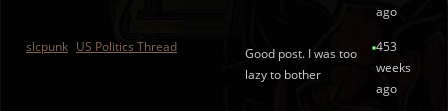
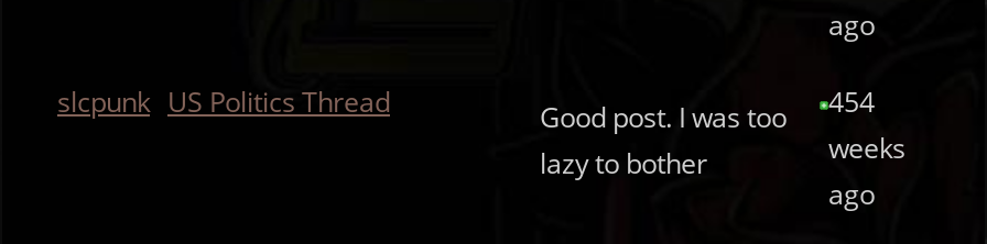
[245,38,397,62] Good post. I was too 453 -> [540,84,875,136] Good post. I was too 454

